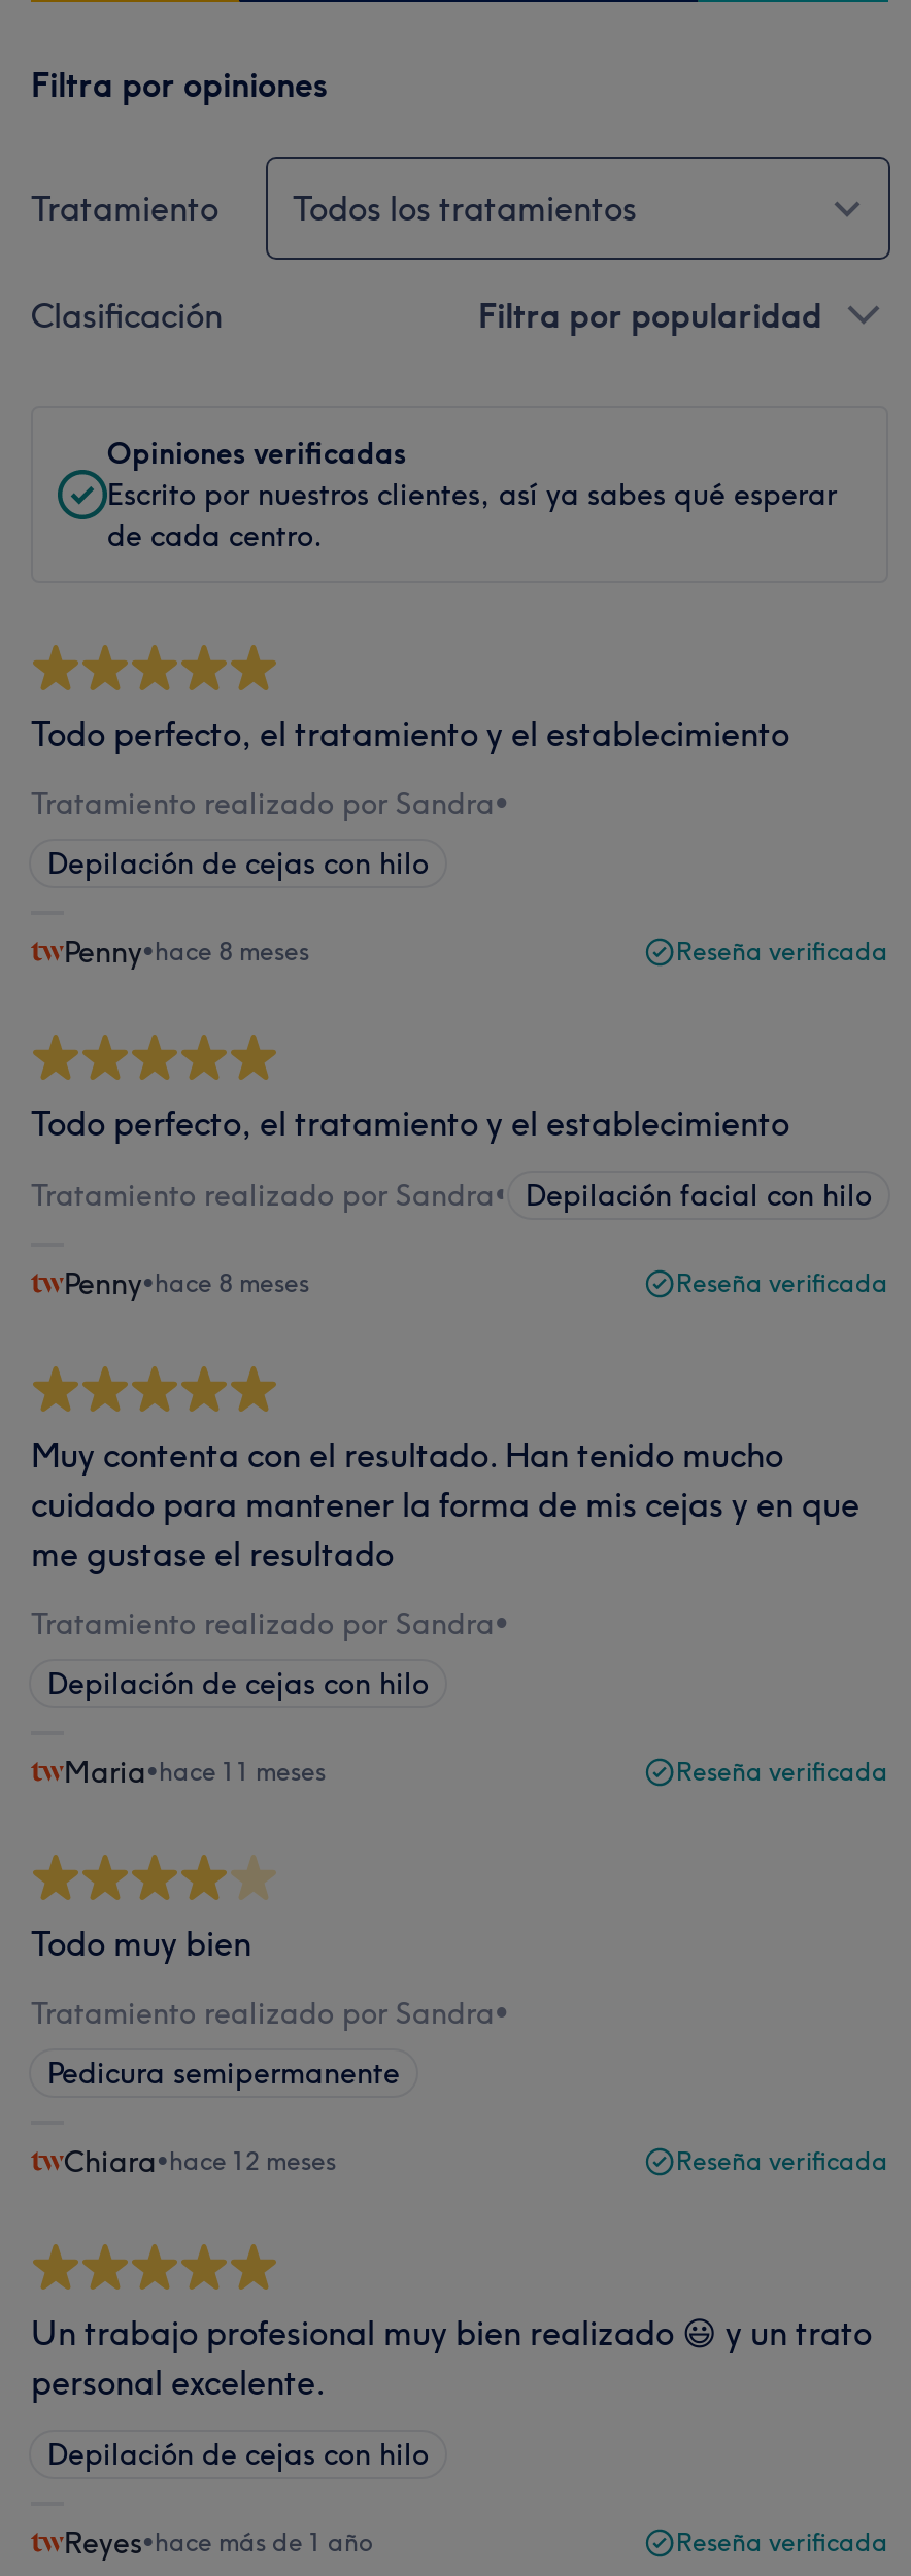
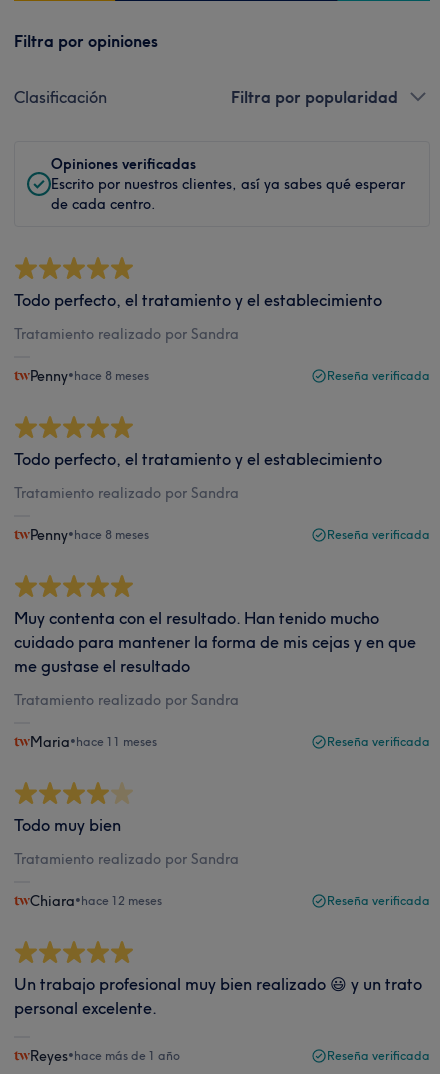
[31,188,637,229] Tratamiento | Todos los tratamientos -> none
[31,785,509,882] Tratamiento realizado por Sandra• | Depilación de cejas con hilo -> [14,325,239,343] Tratamiento realizado por Sandra
[31,1177,872,1214] Tratamiento realizado por Sandra• Depilación facial con hilo -> [14,484,239,502] Tratamiento realizado por Sandra
[31,1605,509,1702] Tratamiento realizado por Sandra• | Depilación de cejas con hilo -> [14,691,239,709] Tratamiento realizado por Sandra
[31,1995,509,2092] Tratamiento realizado por Sandra• | Pedicura semipermanente -> [14,850,239,868] Tratamiento realizado por Sandra
[47,2436,429,2473] Depilación de cejas con hilo -> none

